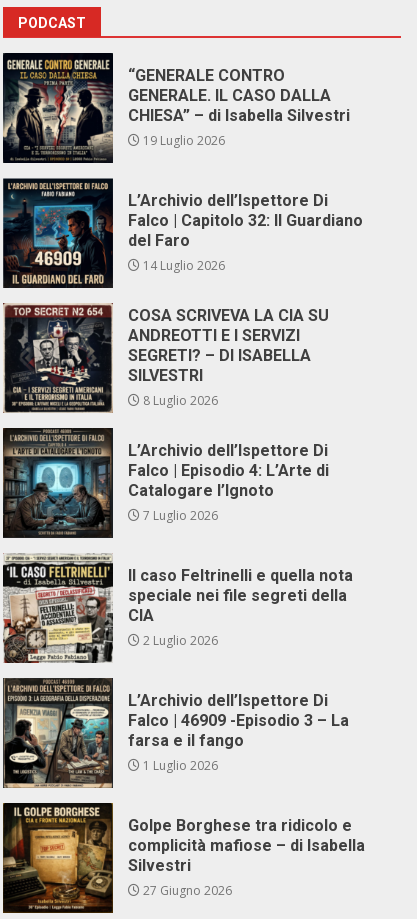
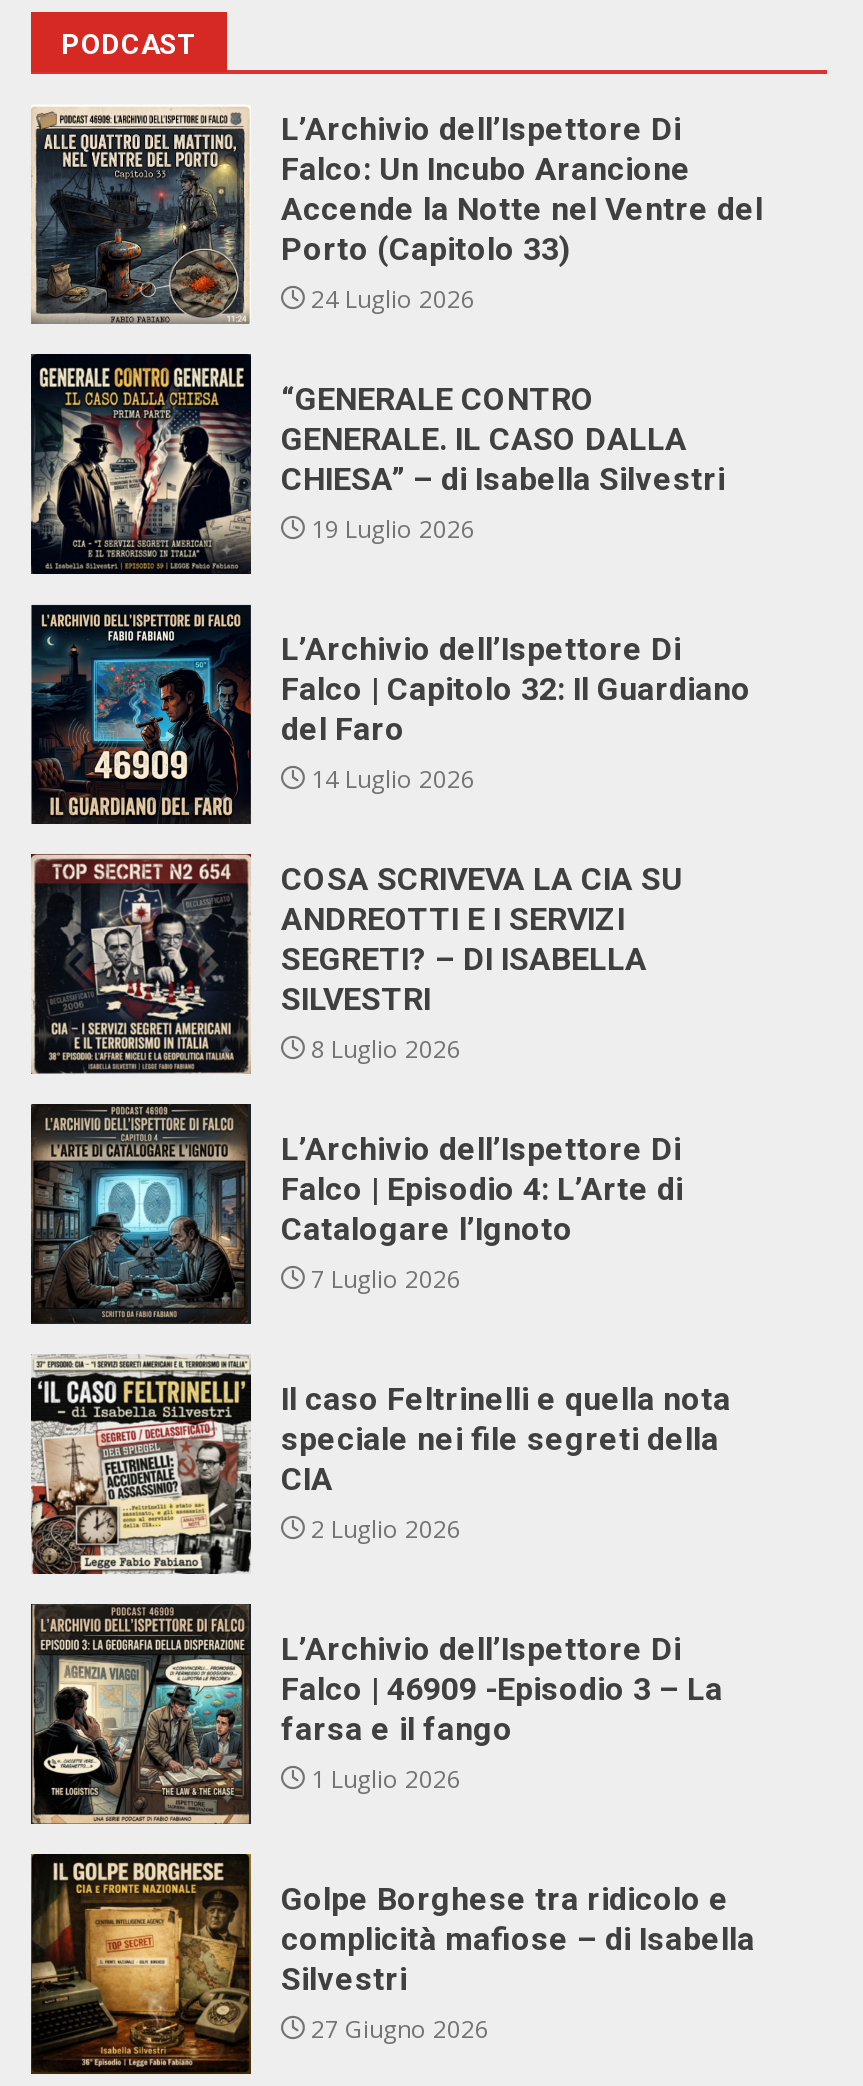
none -> [31,107,763,323] [image] | L’Archivio dell’Ispettore Di | Falco: Un Incubo Arancione | Accende la Notte nel Ventre del | Porto (Capitolo 33) | 24 Luglio 2026

